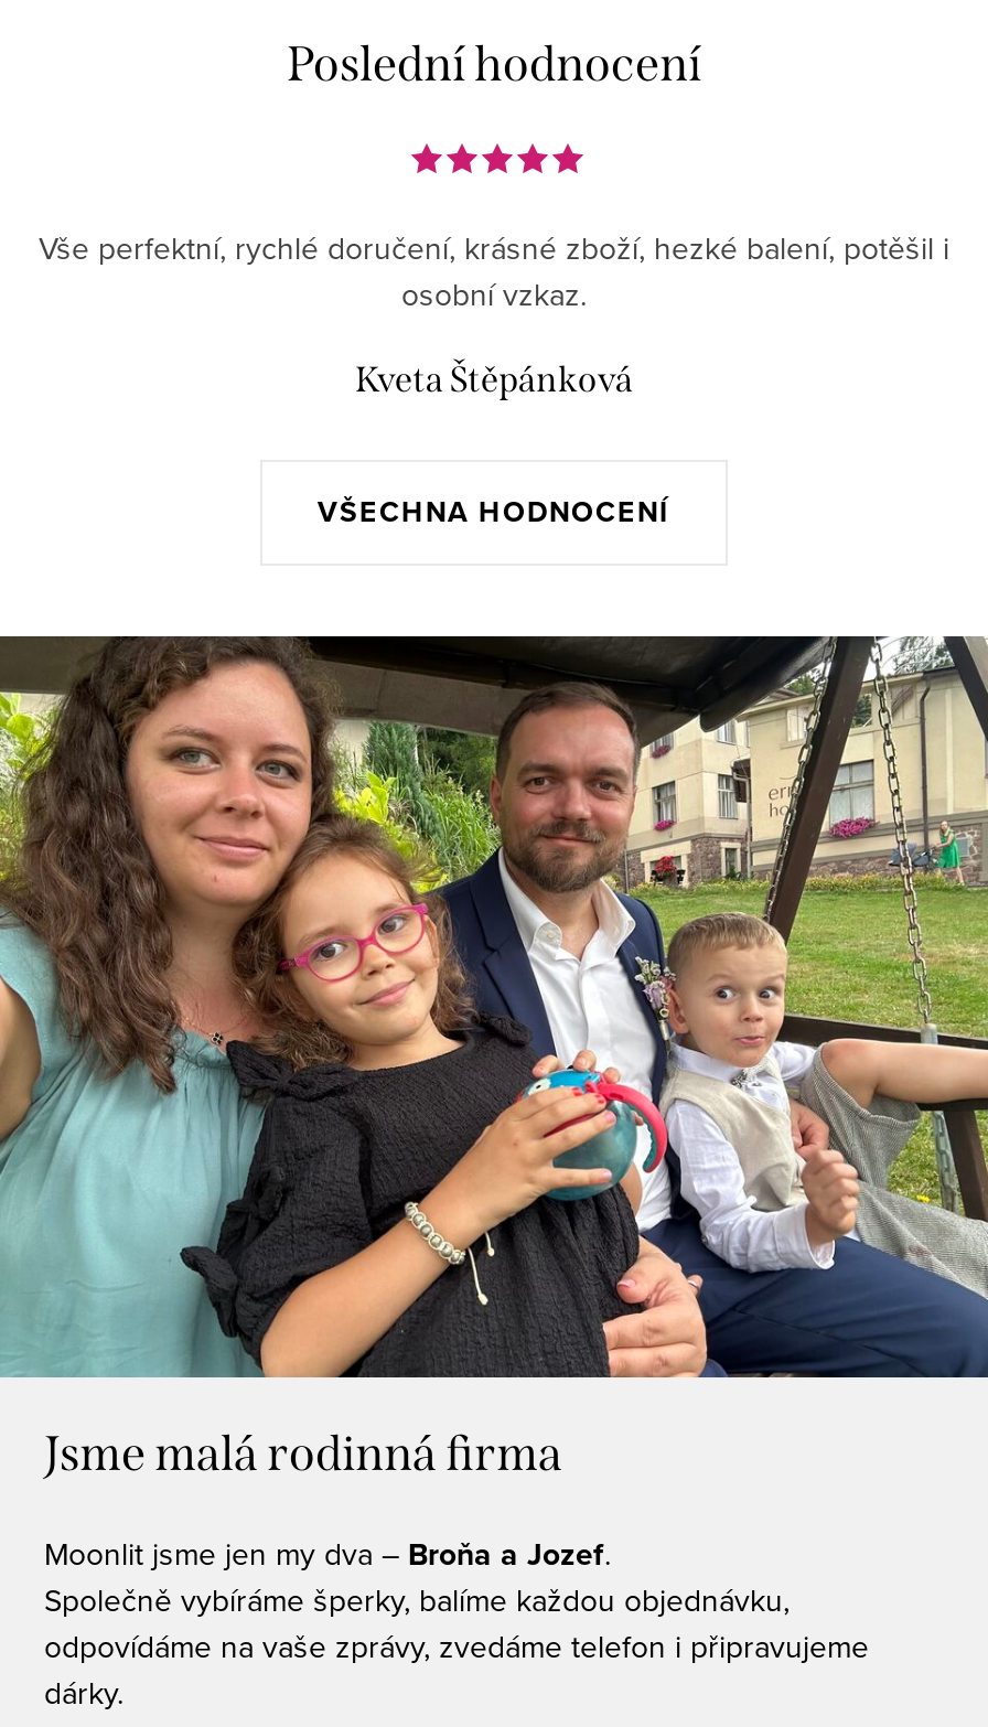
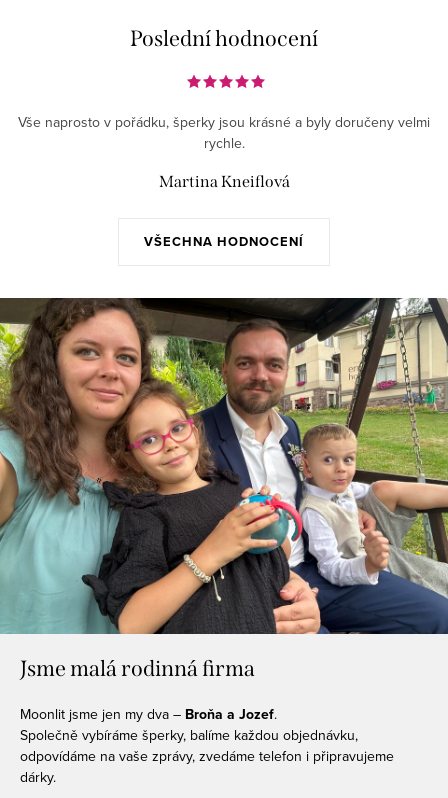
[39,225,949,316] Vše perfektní, rychlé doručení, krásné zboží, hezké balení, potěšil i | osobní vzkaz. -> [18,112,430,153] Vše naprosto v pořádku, šperky jsou krásné a byly doručeny velmi | rychle.
[355,358,633,399] Kveta Štěpánková -> [158,172,289,191] Martina Kneiflová

